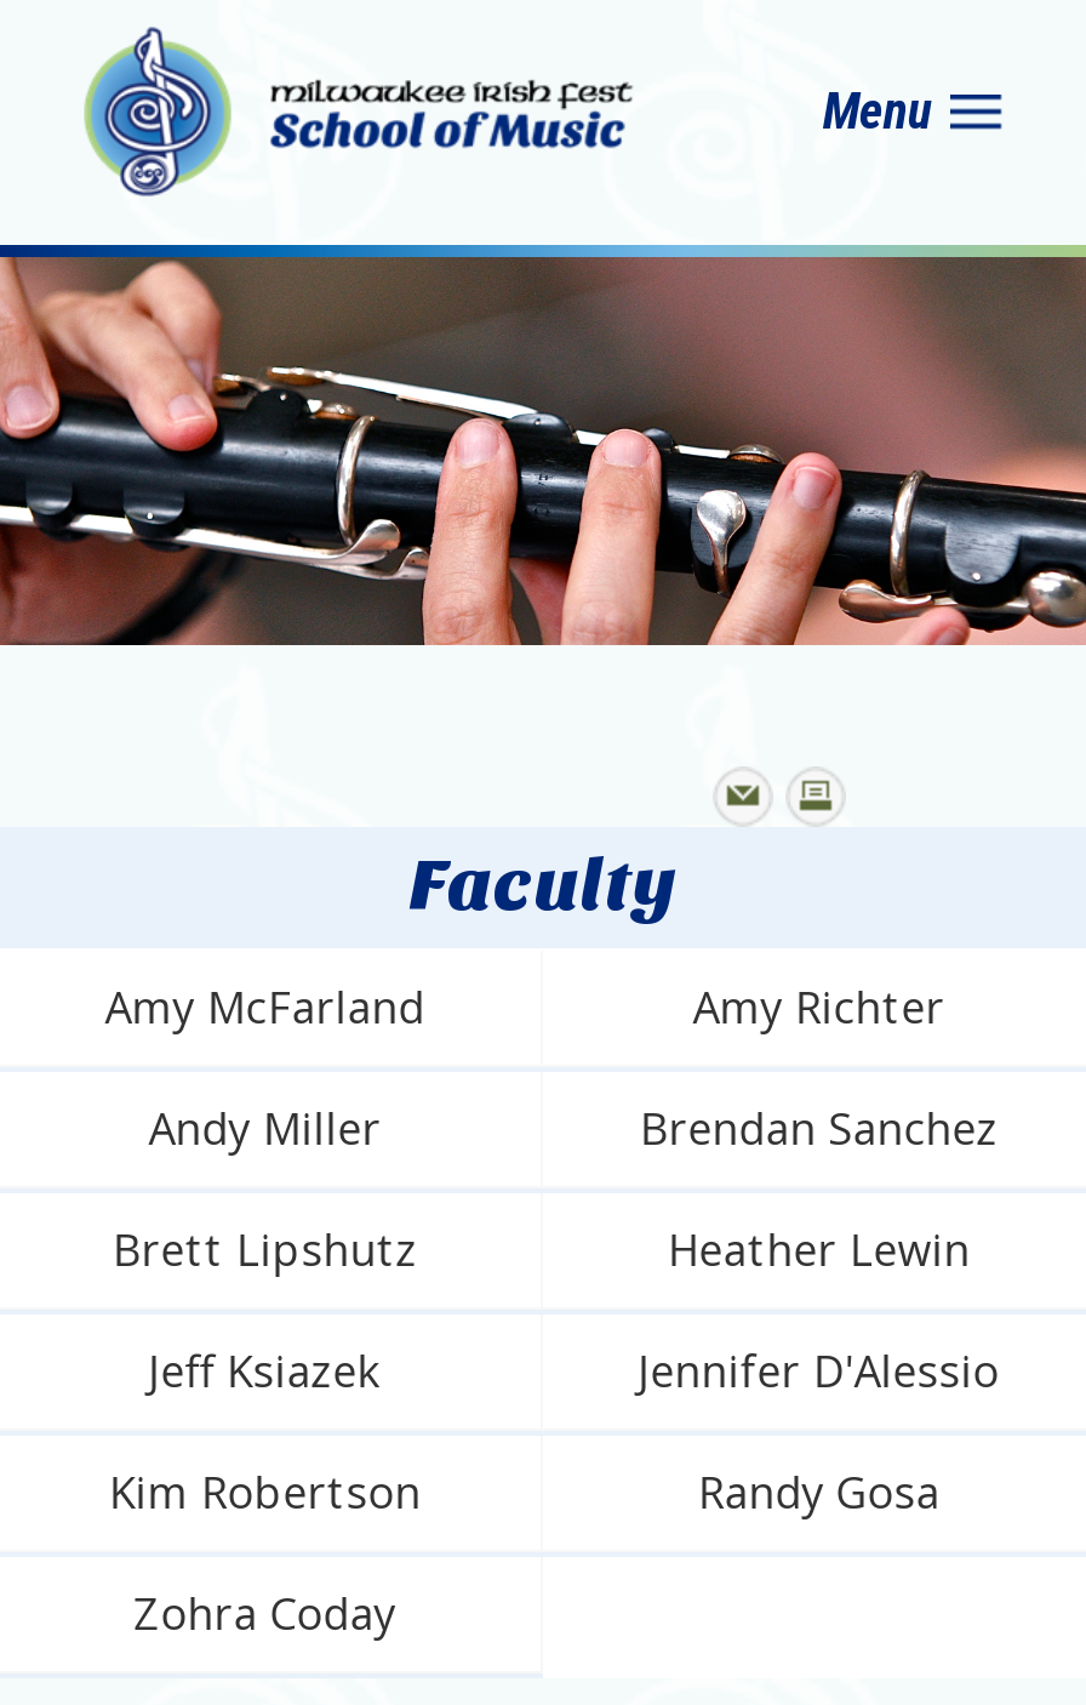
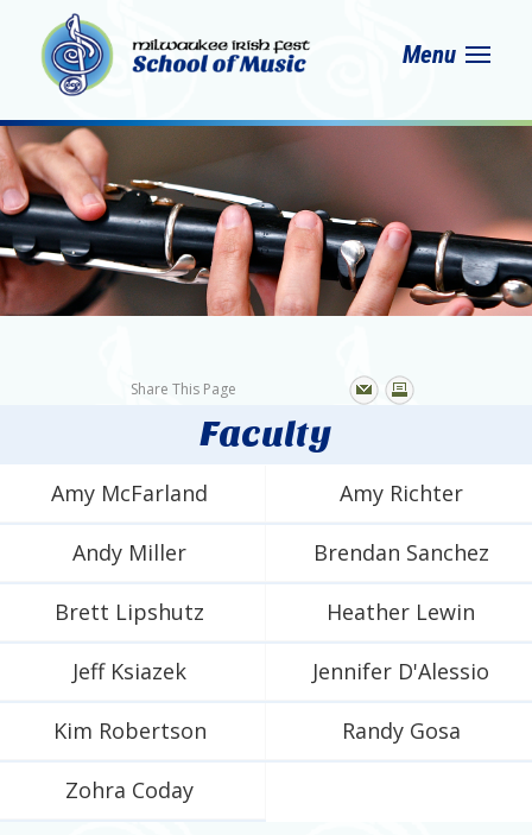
none -> [131,379,236,399] Share This Page

